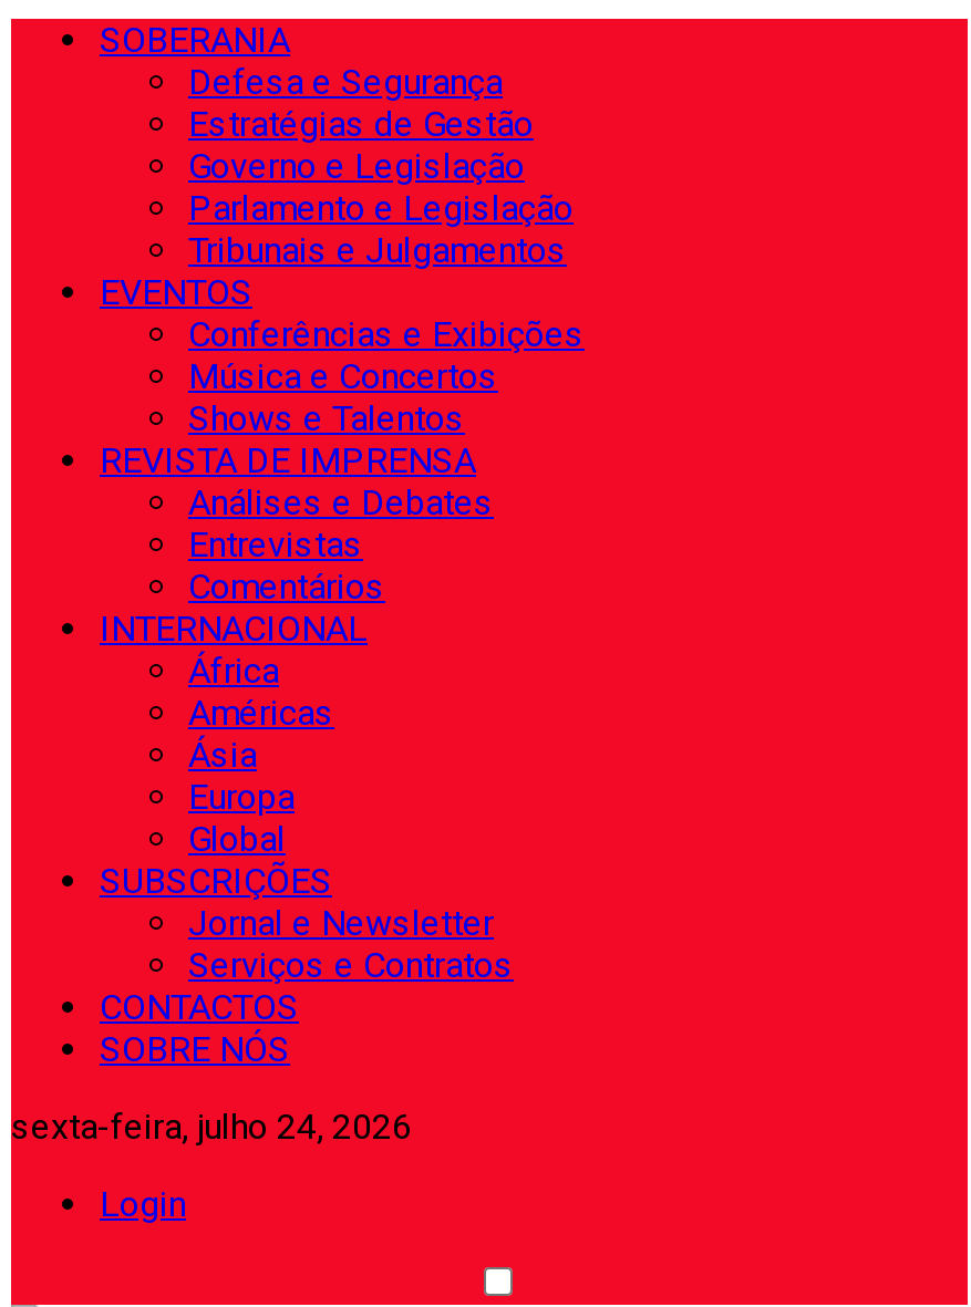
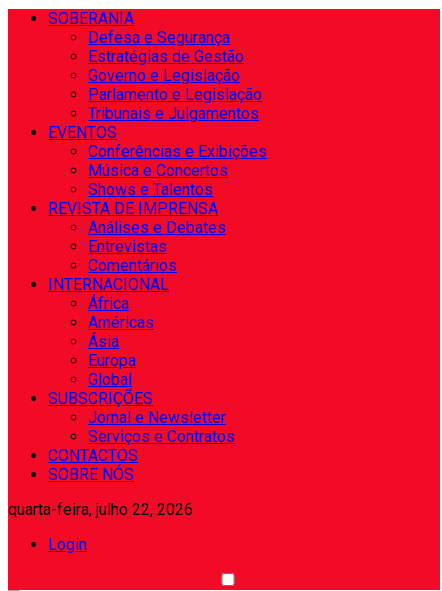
[11,1106,412,1148] sexta-feira, julho 24, 2026 -> [8,500,193,519] quarta-feira, julho 22, 2026

